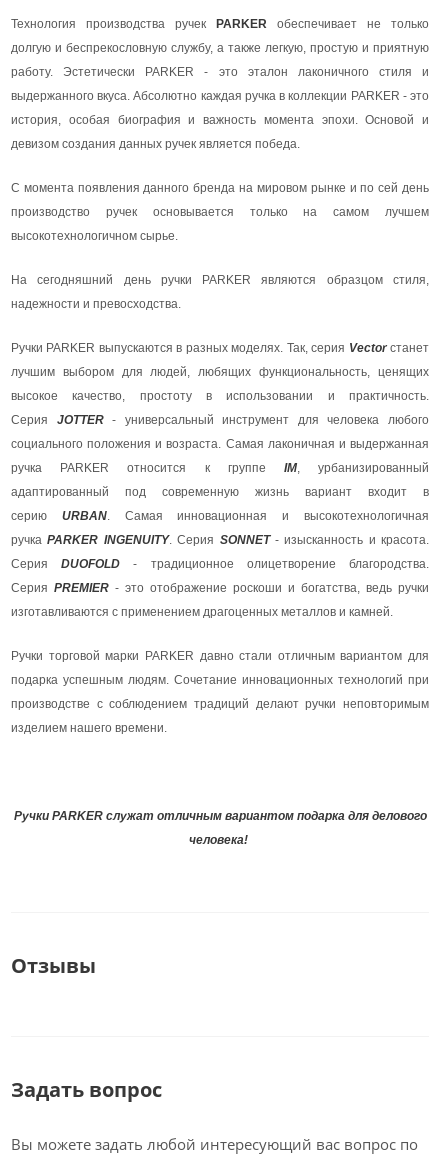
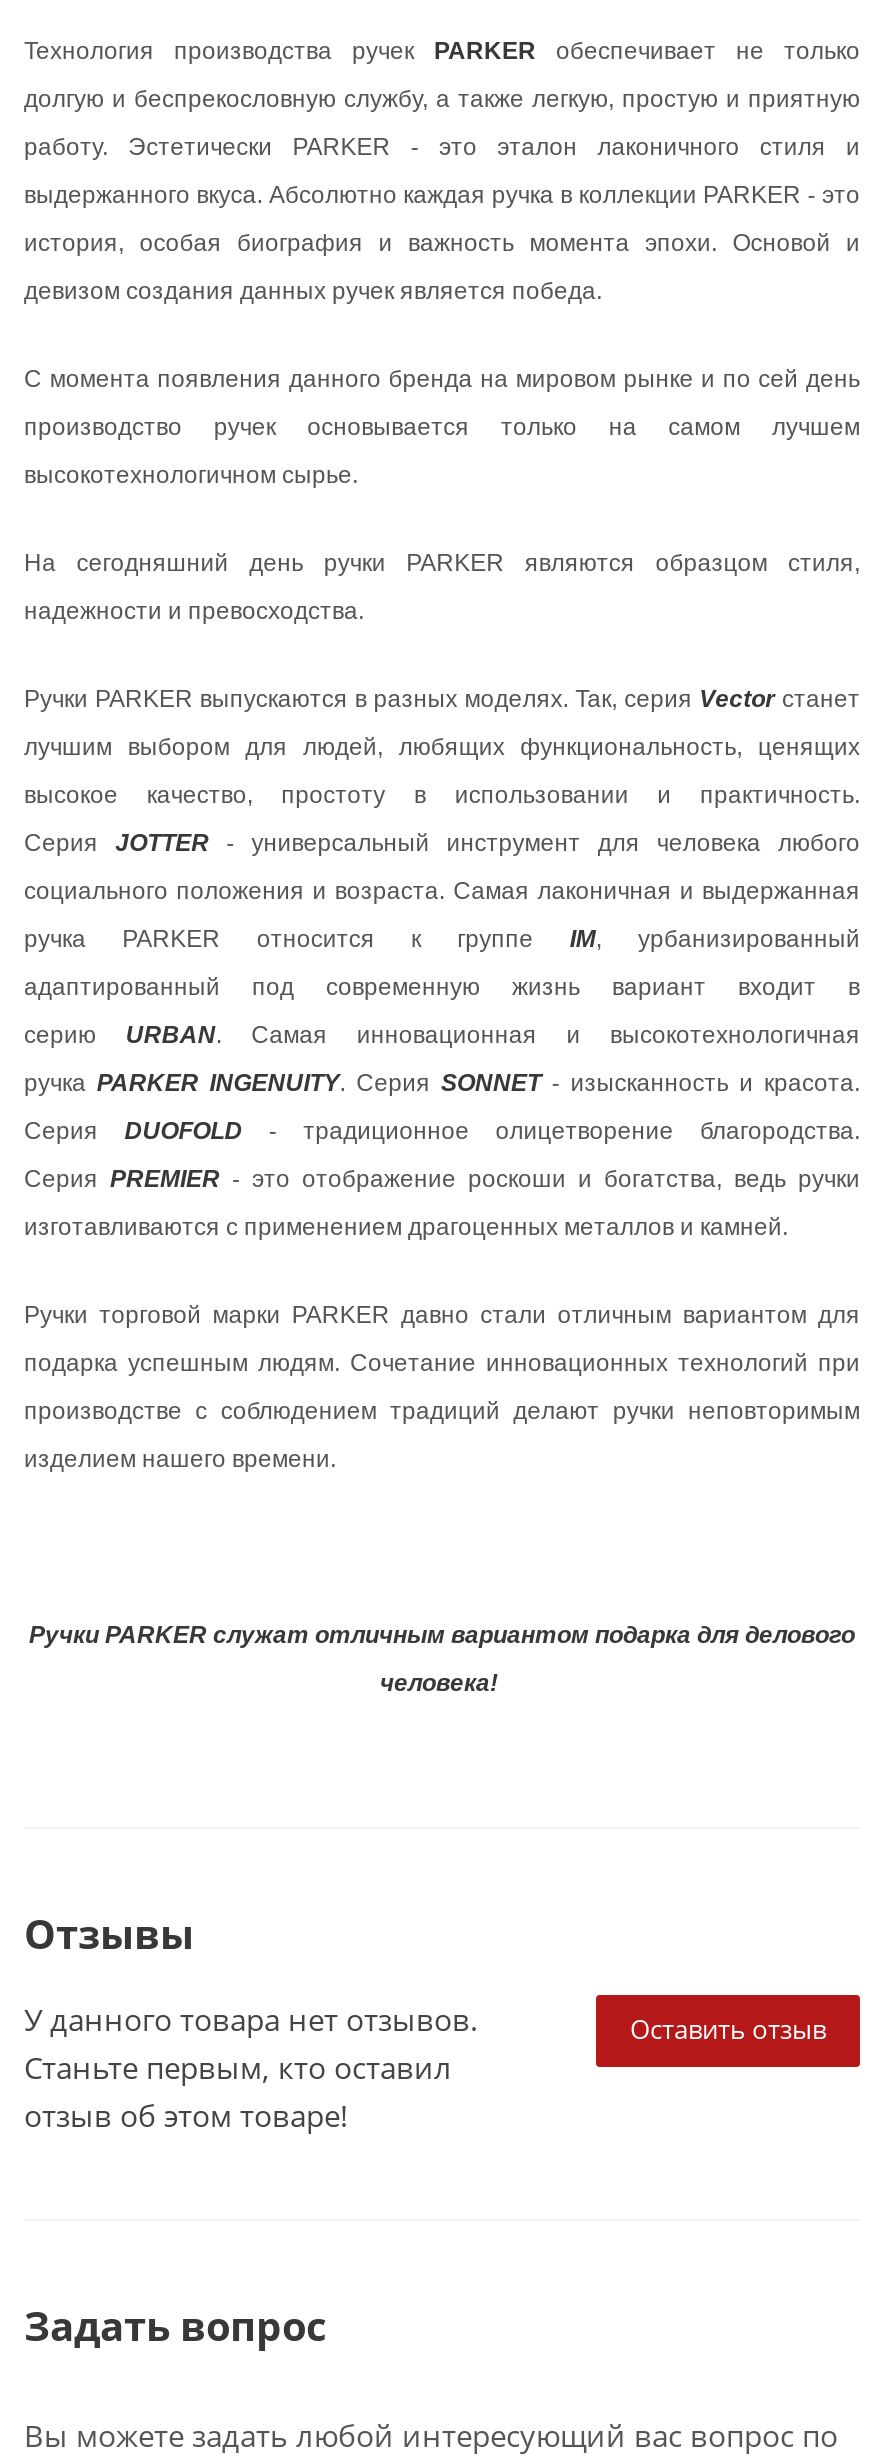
none -> [24,1999,826,2135] Оставить отзыв | У данного товара нет отзывов. | Станьте первым, кто оставил | отзыв об этом товаре!

